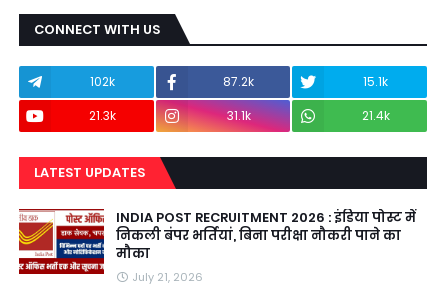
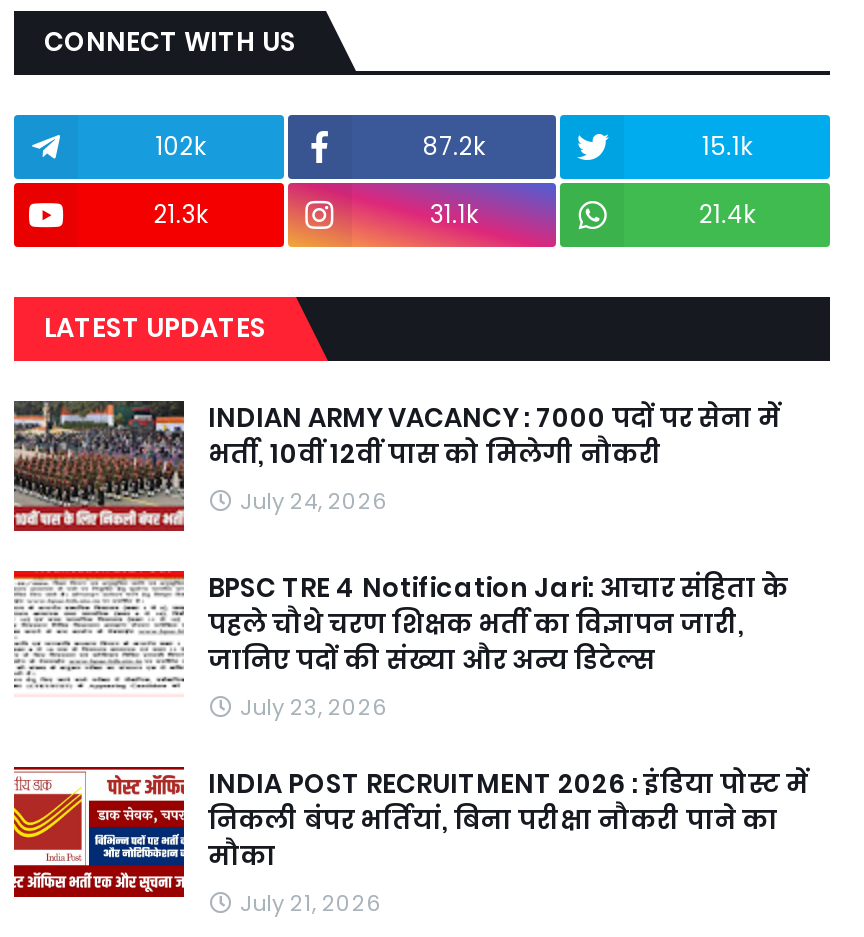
none -> [12,399,788,723] [image] | INDIAN ARMY VACANCY : 7000 पदों पर सेना में | भर्ती, 10वीं 12वीं पास को मिलेगी नौकरी | July 24, 2026 | BPSC TRE 4 Notification Jari: आचार संहिता के | पहले चौथे चरण शिक्षक भर्ती का विज्ञापन जारी, | जानिए पदों की संख्या और अन्य डिटेल्स | July 23, 2026
none -> [12,569,180,689] [image]

